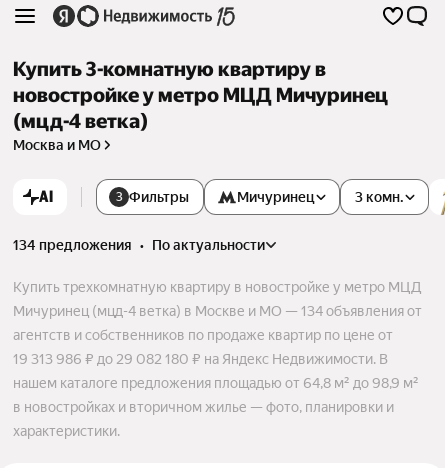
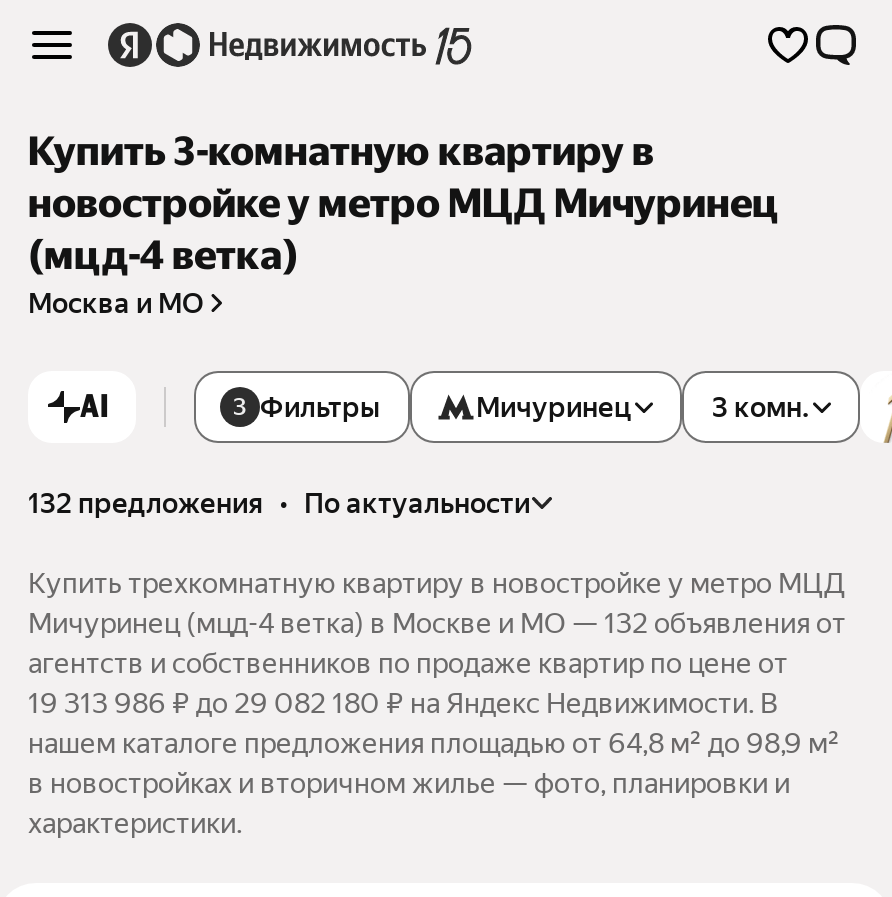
[13,237,265,253] 134 предложения • по актуальности -> [28,487,530,519] 132 предложения • по актуальности
[13,303,422,319] Мичуринец (мцд-4 ветка) в Москве и МО — 134 объявления от -> [28,607,846,639] Мичуринец (мцд-4 ветка) в Москве и МО — 132 объявления от

